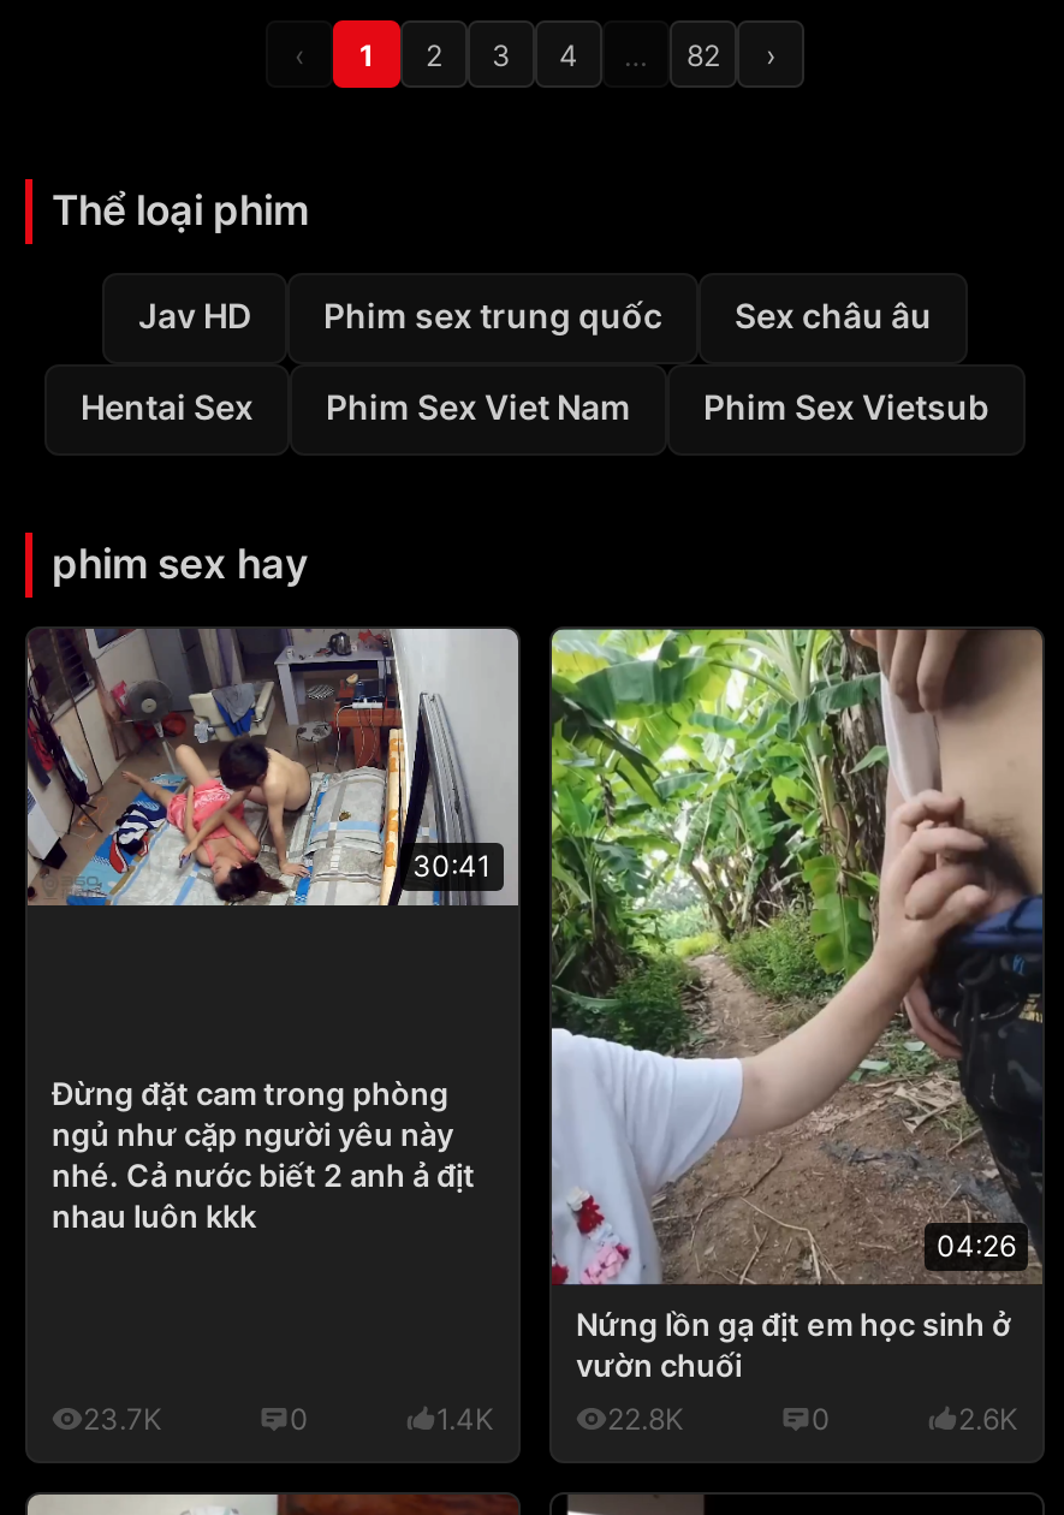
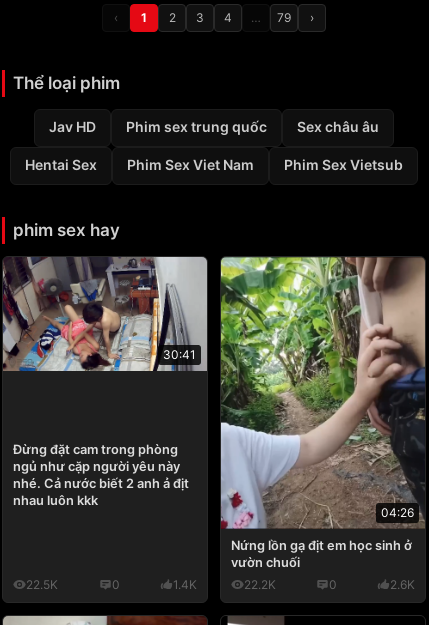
[686,37,720,73] 82 -> [277,10,291,25] 79
[83,1401,162,1437] 23.7K -> [26,577,58,592] 22.5K
[607,1401,684,1437] 22.8K -> [244,577,276,592] 22.2K

